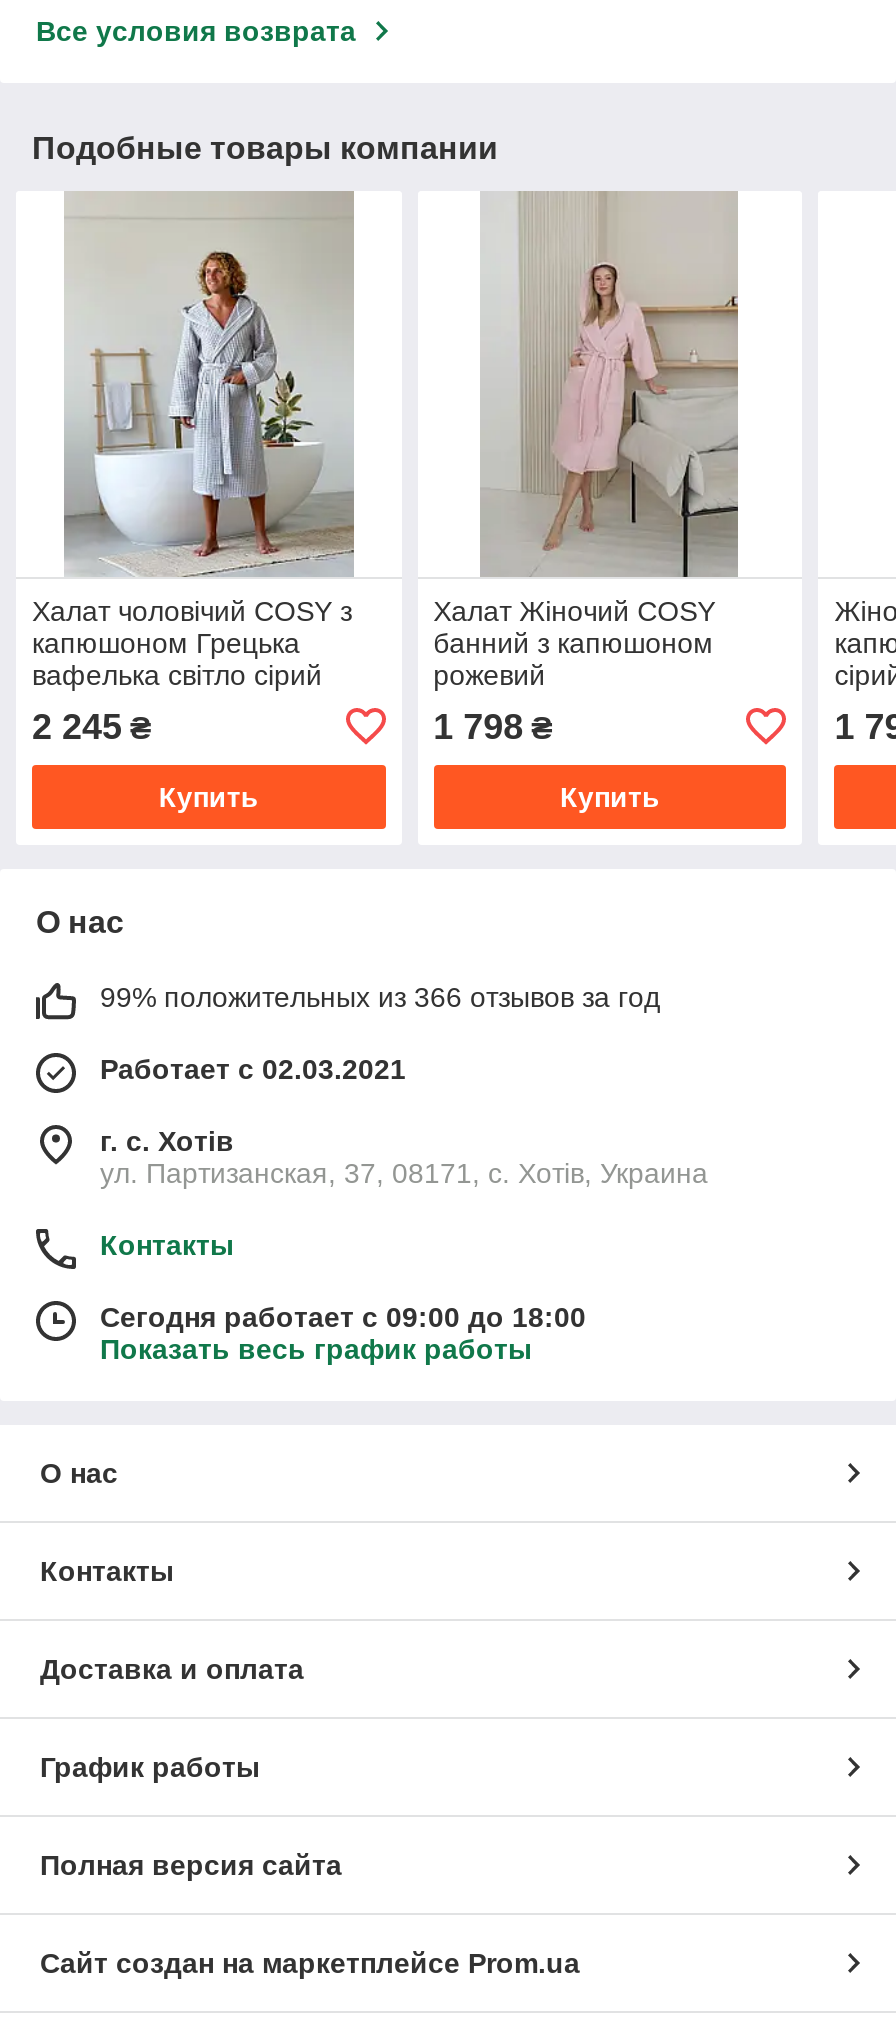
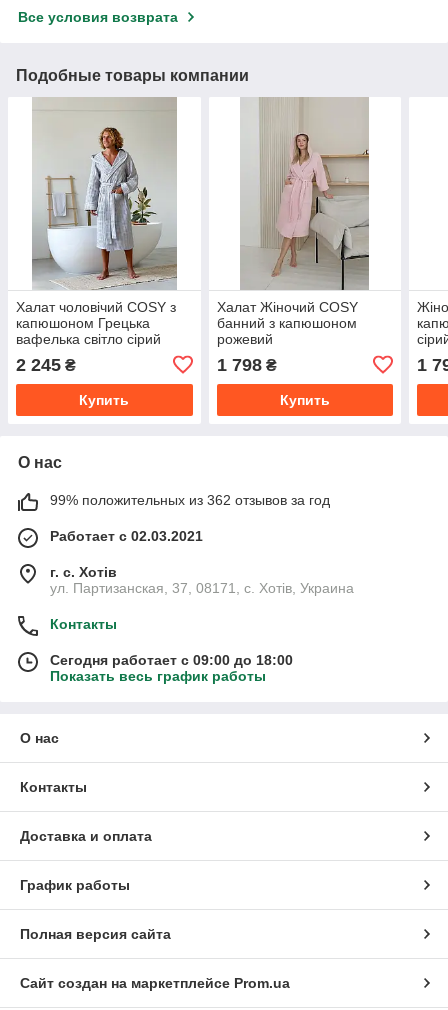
[100,981,660,1013] 99% положительных из 366 отзывов за год -> [50,492,330,508] 99% положительных из 362 отзывов за год

